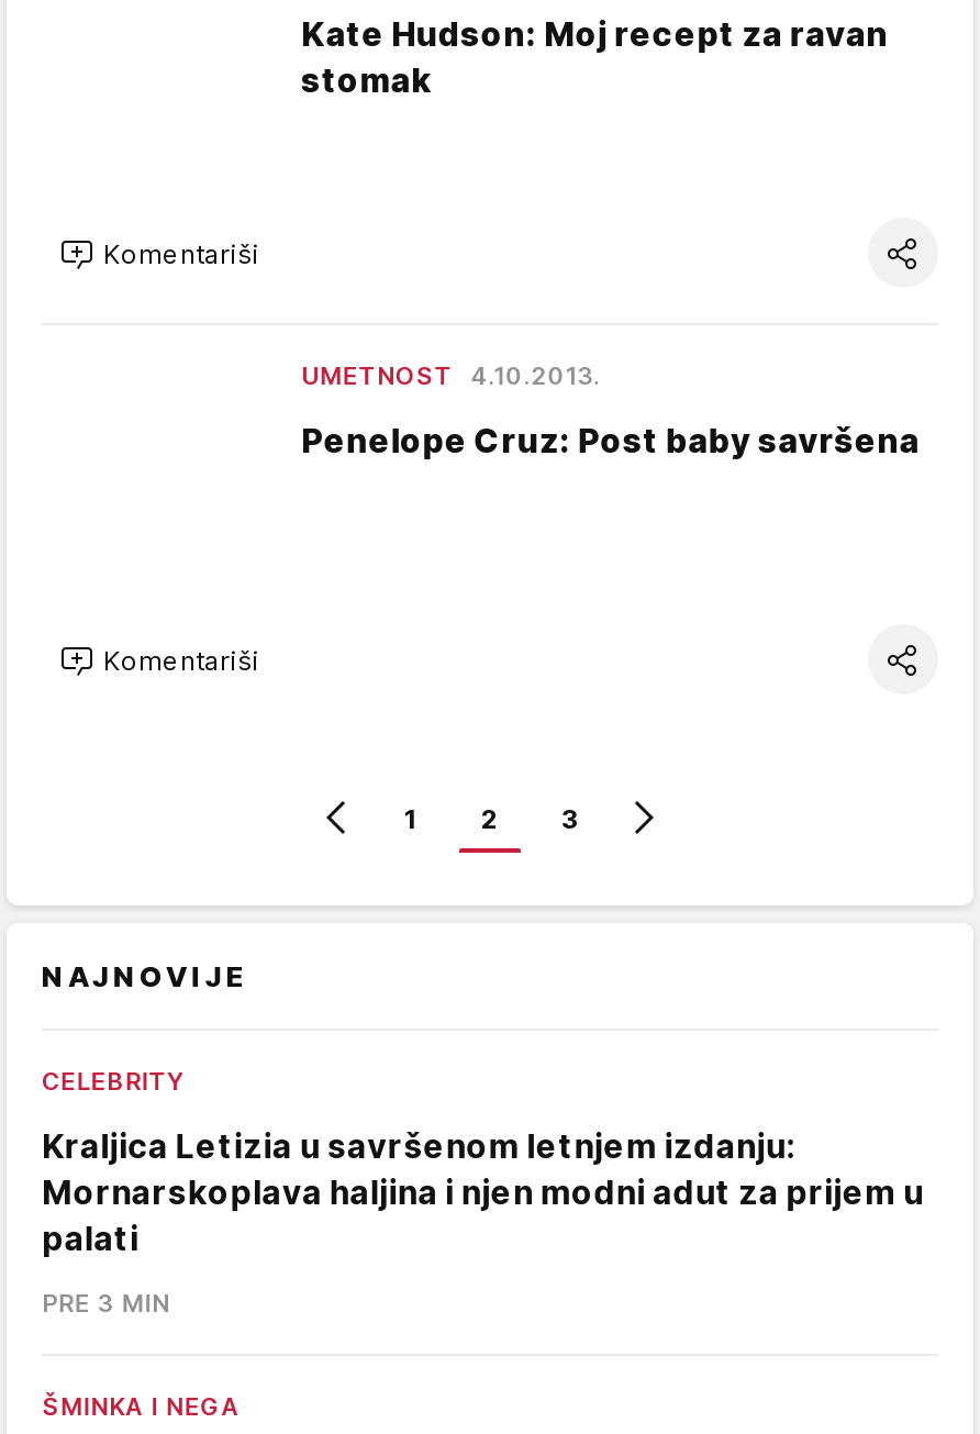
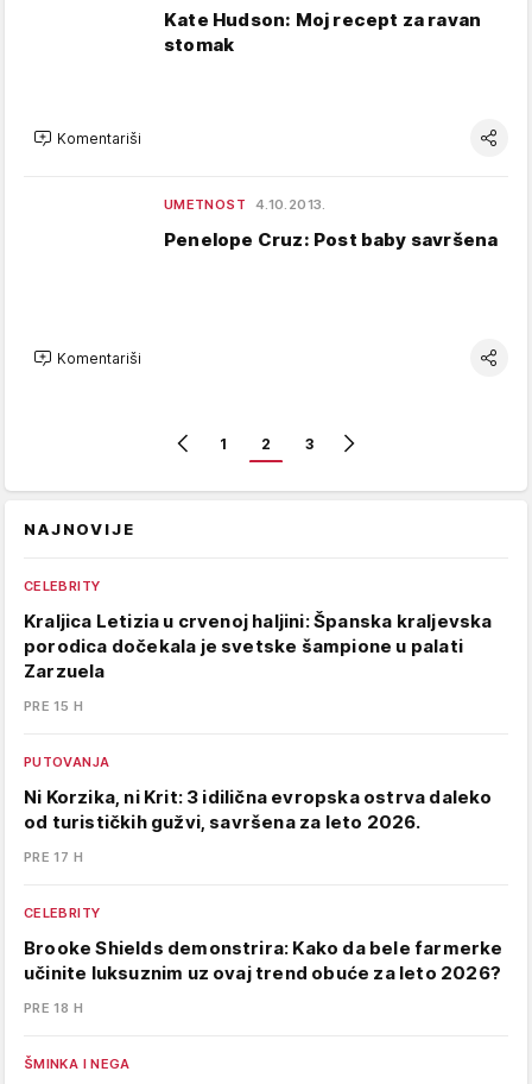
[42,1125,923,1319] Kraljica Letizia u savršenom letnjem izdanju: | Mornarskoplava haljina i njen modni adut za prijem u | palati | PRE 3 MIN -> [24,610,503,1016] Kraljica Letizia u crvenoj haljini: Španska kraljevska | porodica dočekala je svetske šampione u palati | Zarzuela | PRE 15 H | PUTOVANJA | Ni Korzika, ni Krit: 3 idilična evropska ostrva daleko | od turističkih gužvi, savršena za leto 2026. | PRE 17 H | CELEBRITY | Brooke Shields demonstrira: Kako da bele farmerke | učinite luksuznim uz ovaj trend obuće za leto 2026? | PRE 18 H

